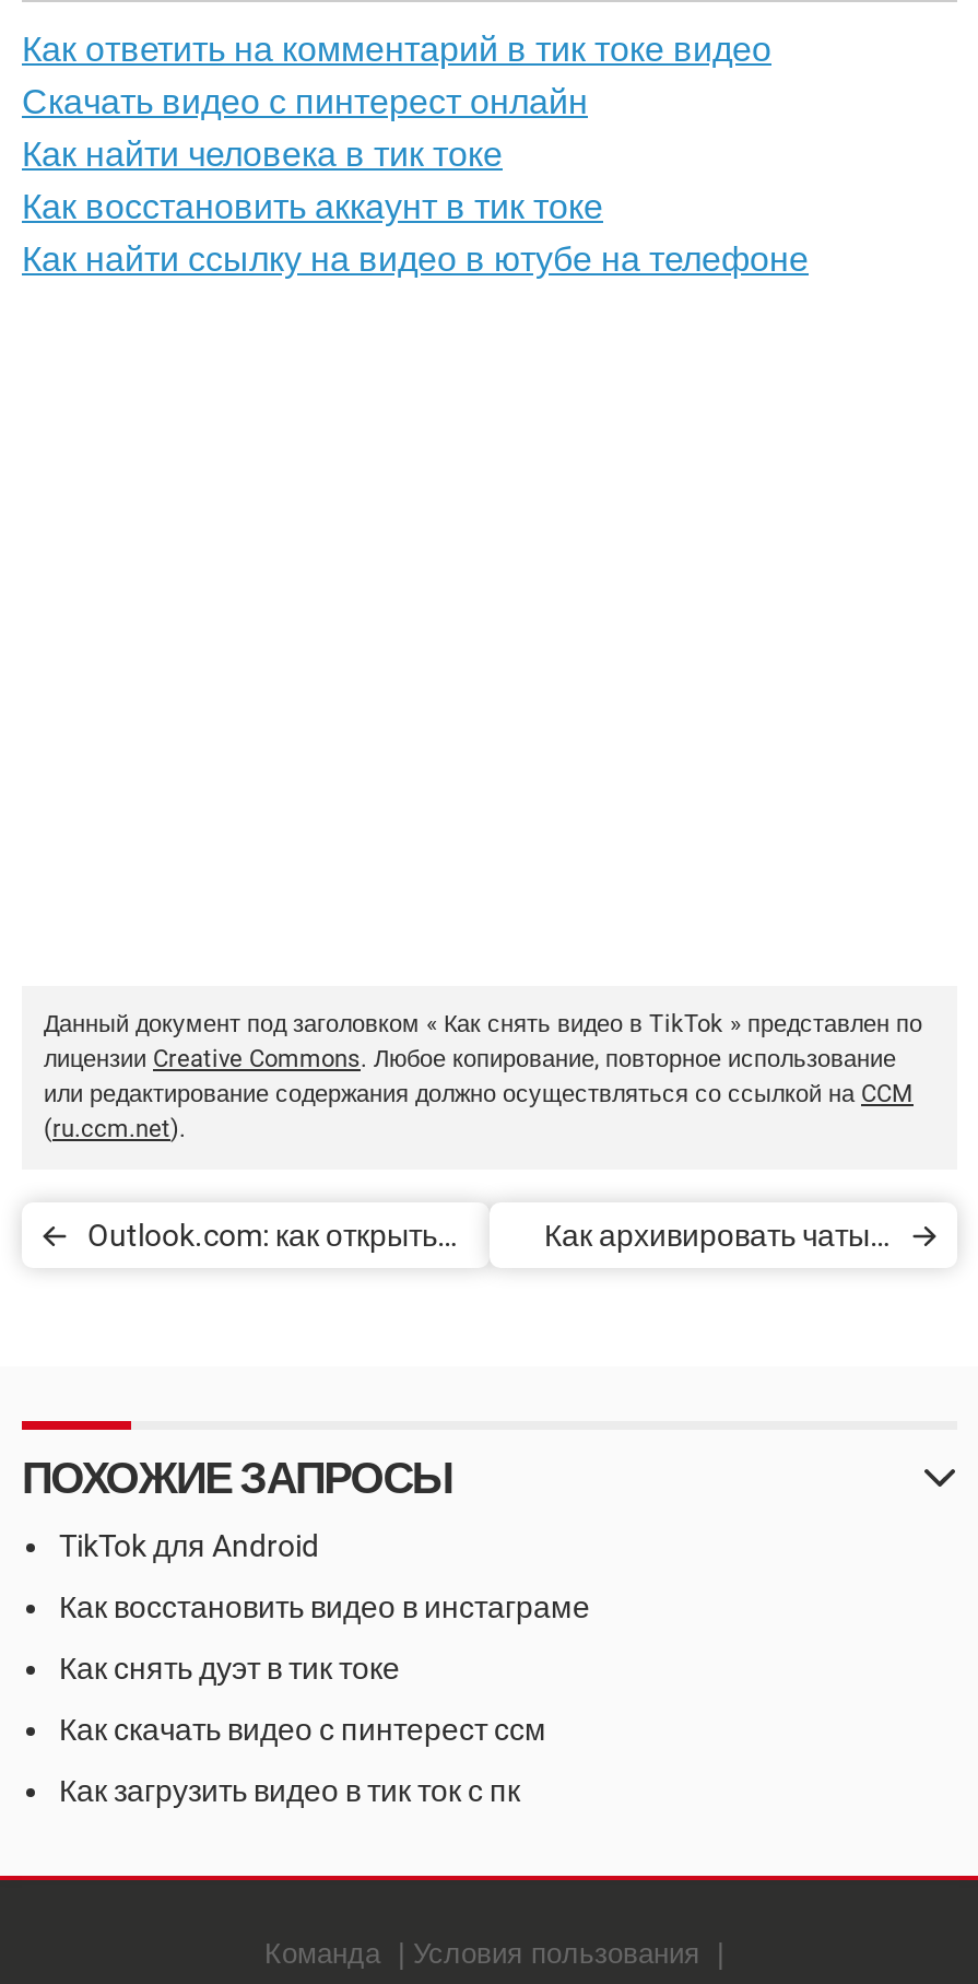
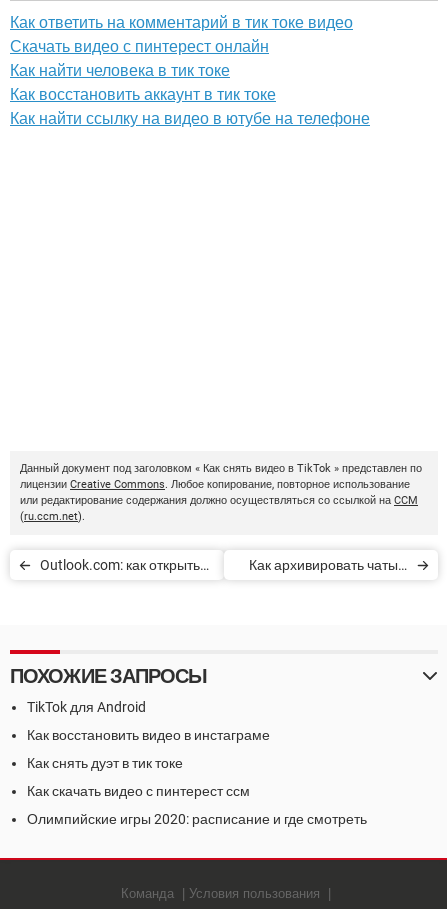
[59,1773,520,1808] Как загрузить видео в тик ток с пк -> [27,811,367,827] Олимпийские игры 2020: расписание и где смотреть

